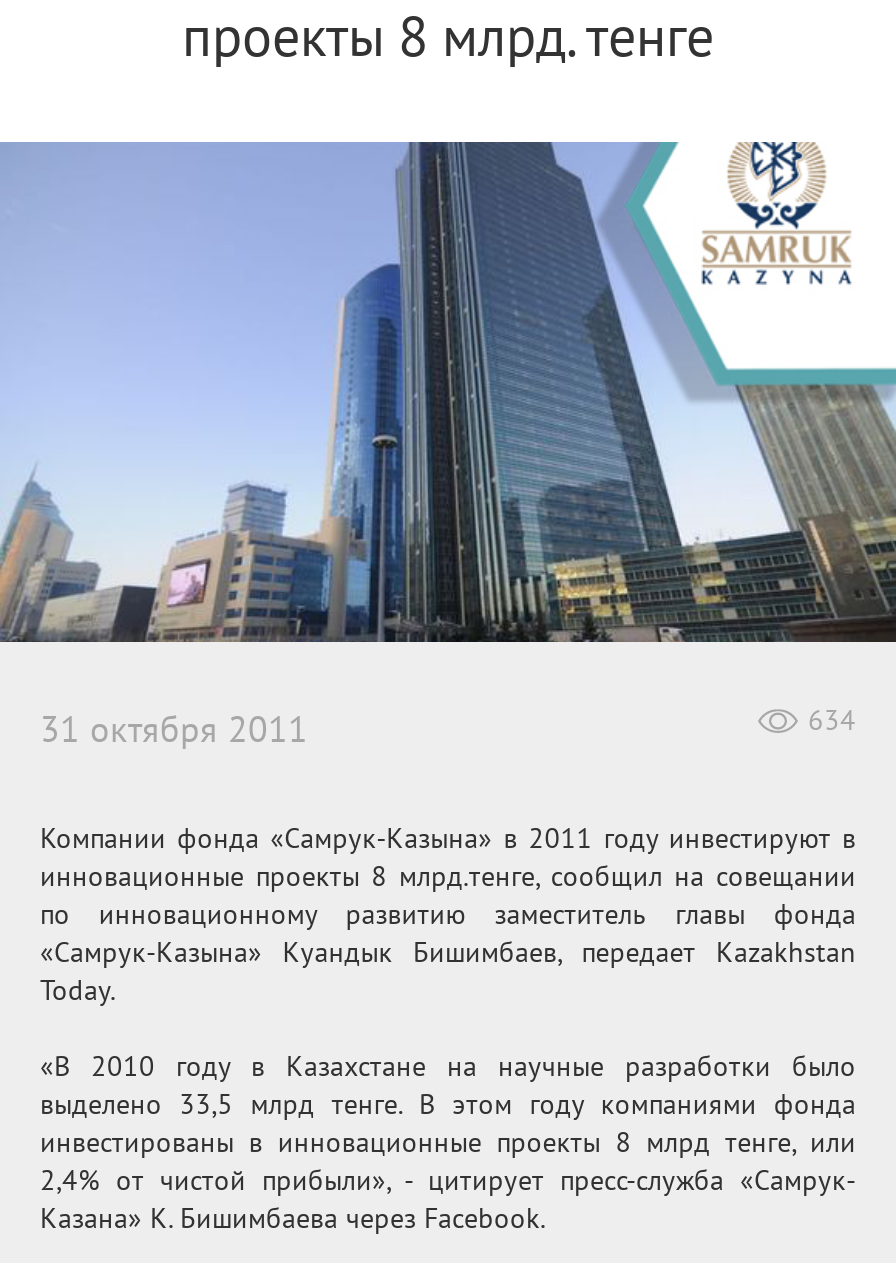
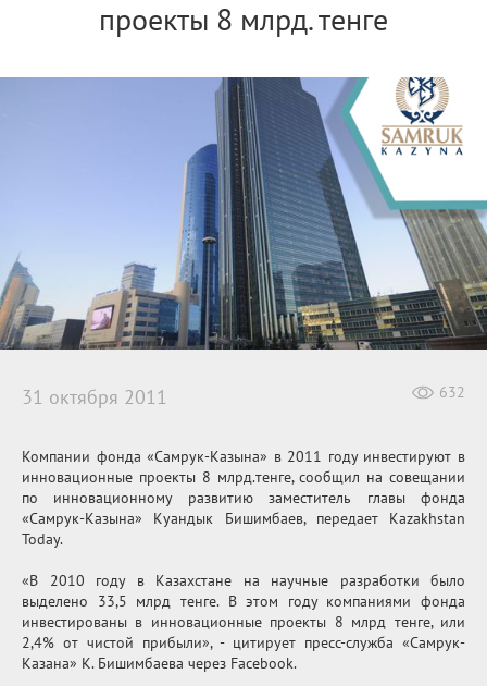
[808,704,856,738] 634 -> [439,383,465,402] 632

